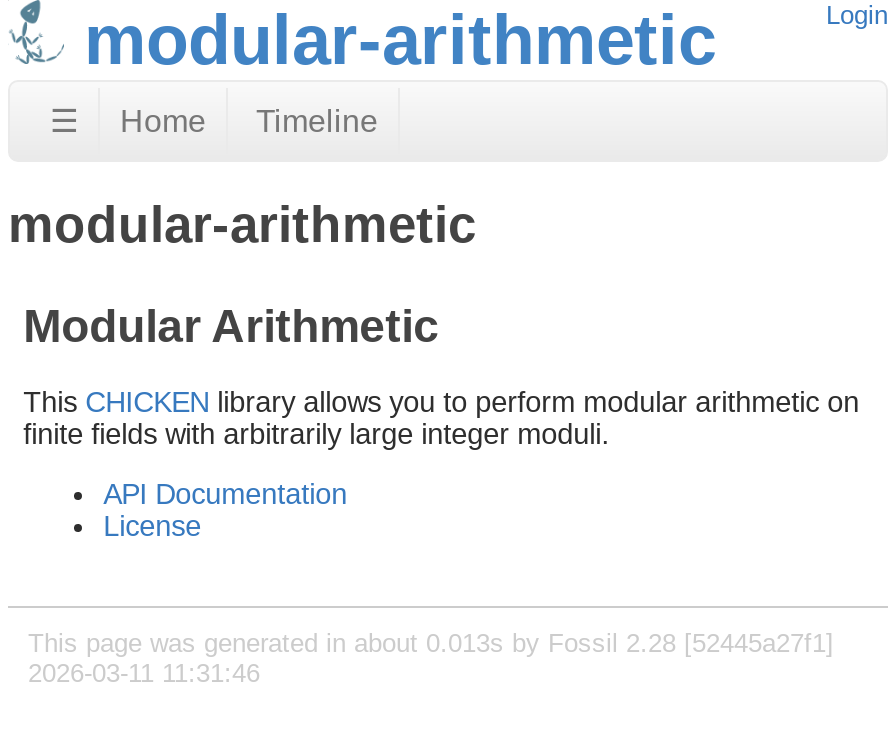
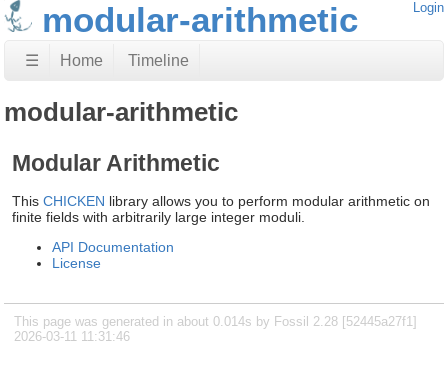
[28,628,834,658] This page was generated in about 0.013s by Fossil 2.28 [52445a27f1] -> [14,314,417,329] This page was generated in about 0.014s by Fossil 2.28 [52445a27f1]

